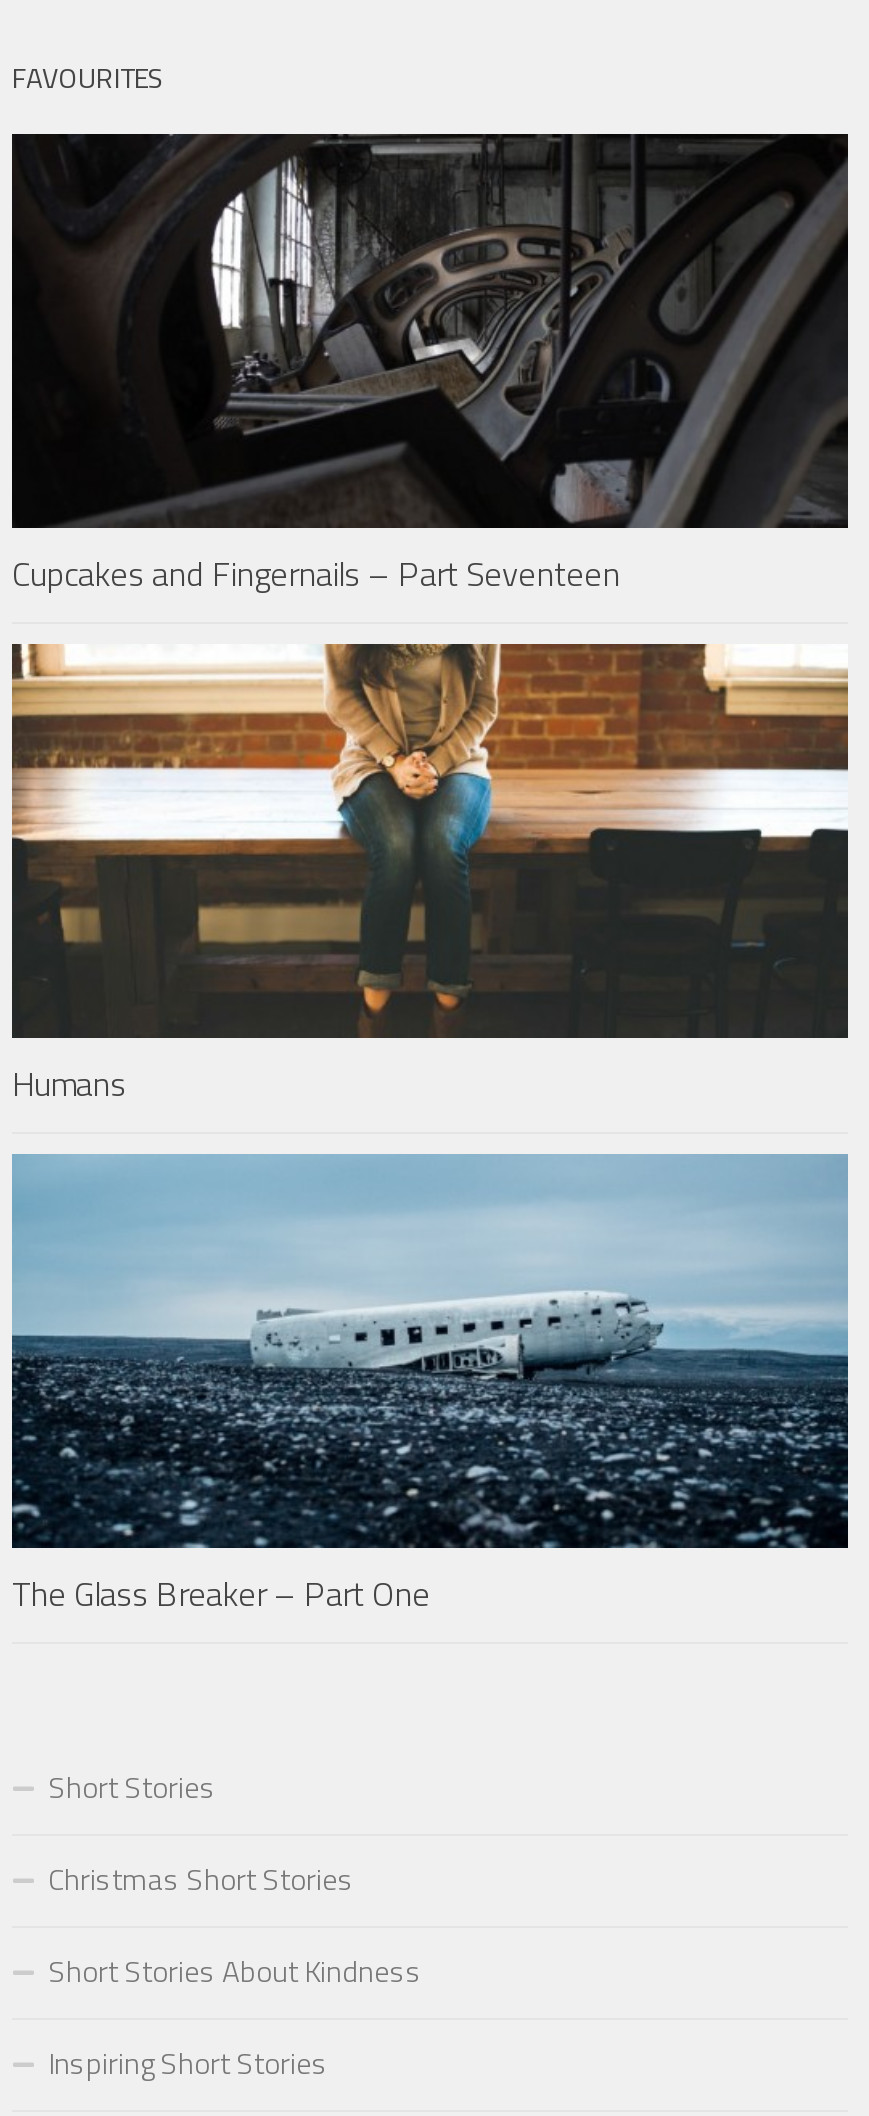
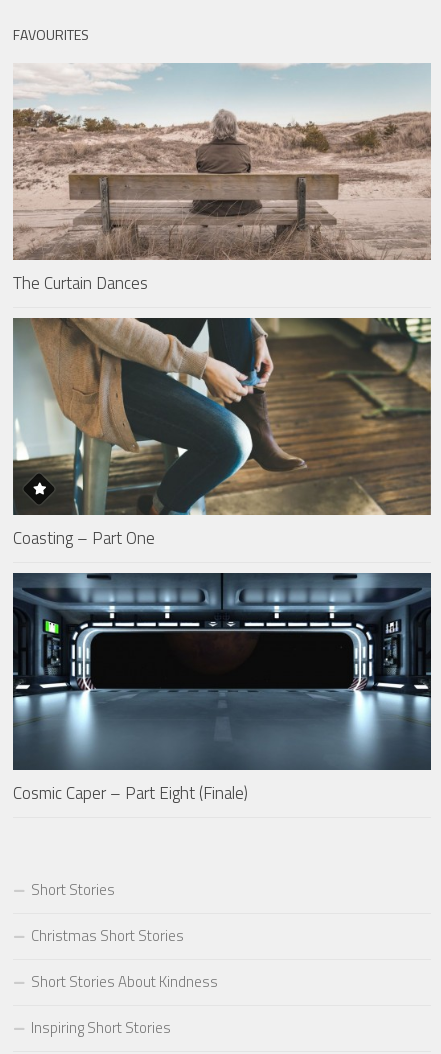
[10,132,850,600] [image] | Cupcakes and Fingernails – Part Seventeen -> [12,63,432,296] [image] | The Curtain Dances
[10,642,850,1110] [image] | Humans -> [13,317,432,551] [image] | Coasting – Part One
[10,1154,848,1620] [image] | The Glass Breaker – Part One -> [12,572,432,806] [image] | Cosmic Caper – Part Eight (Finale)

